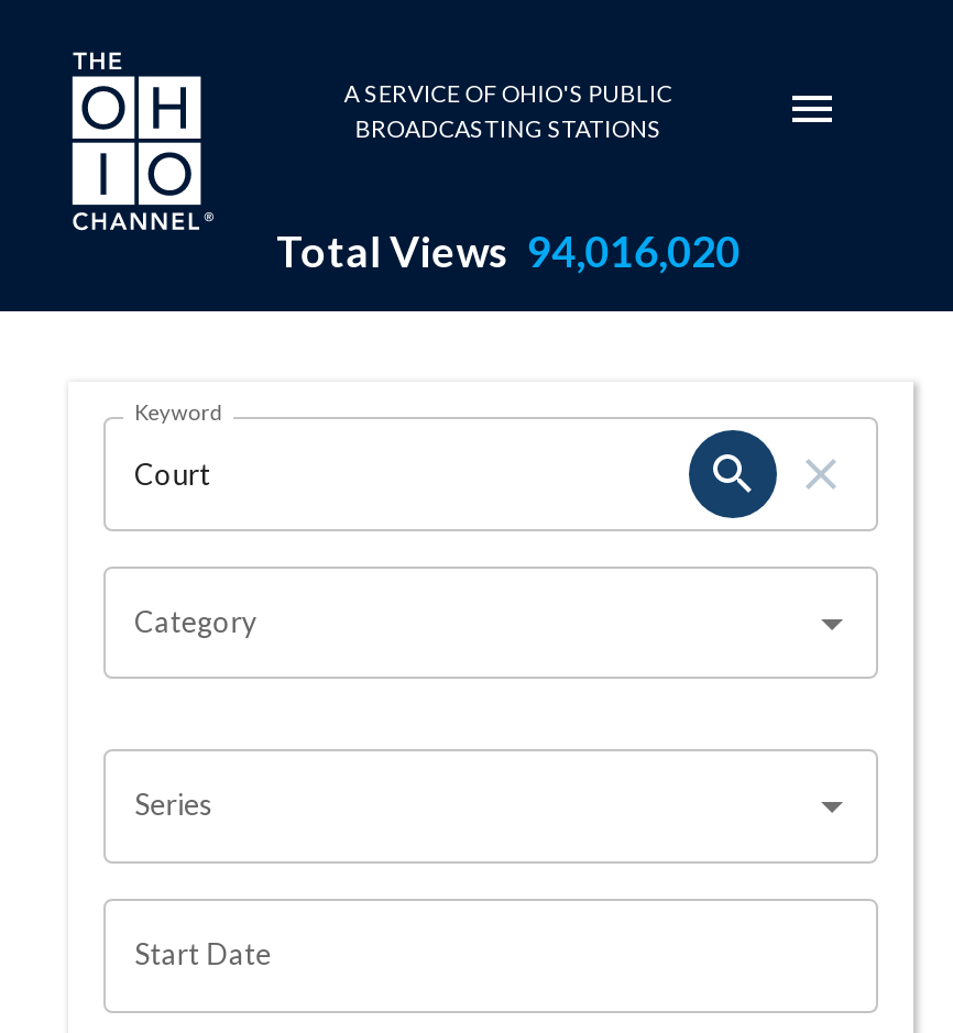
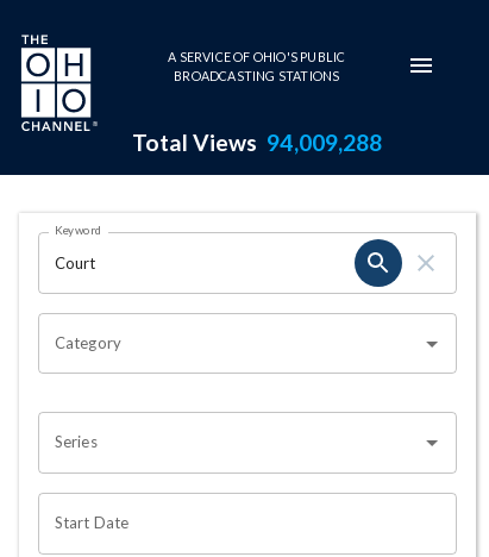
[276,226,740,276] Total Views 94,016,020 -> [131,129,382,156] Total Views 94,009,288

